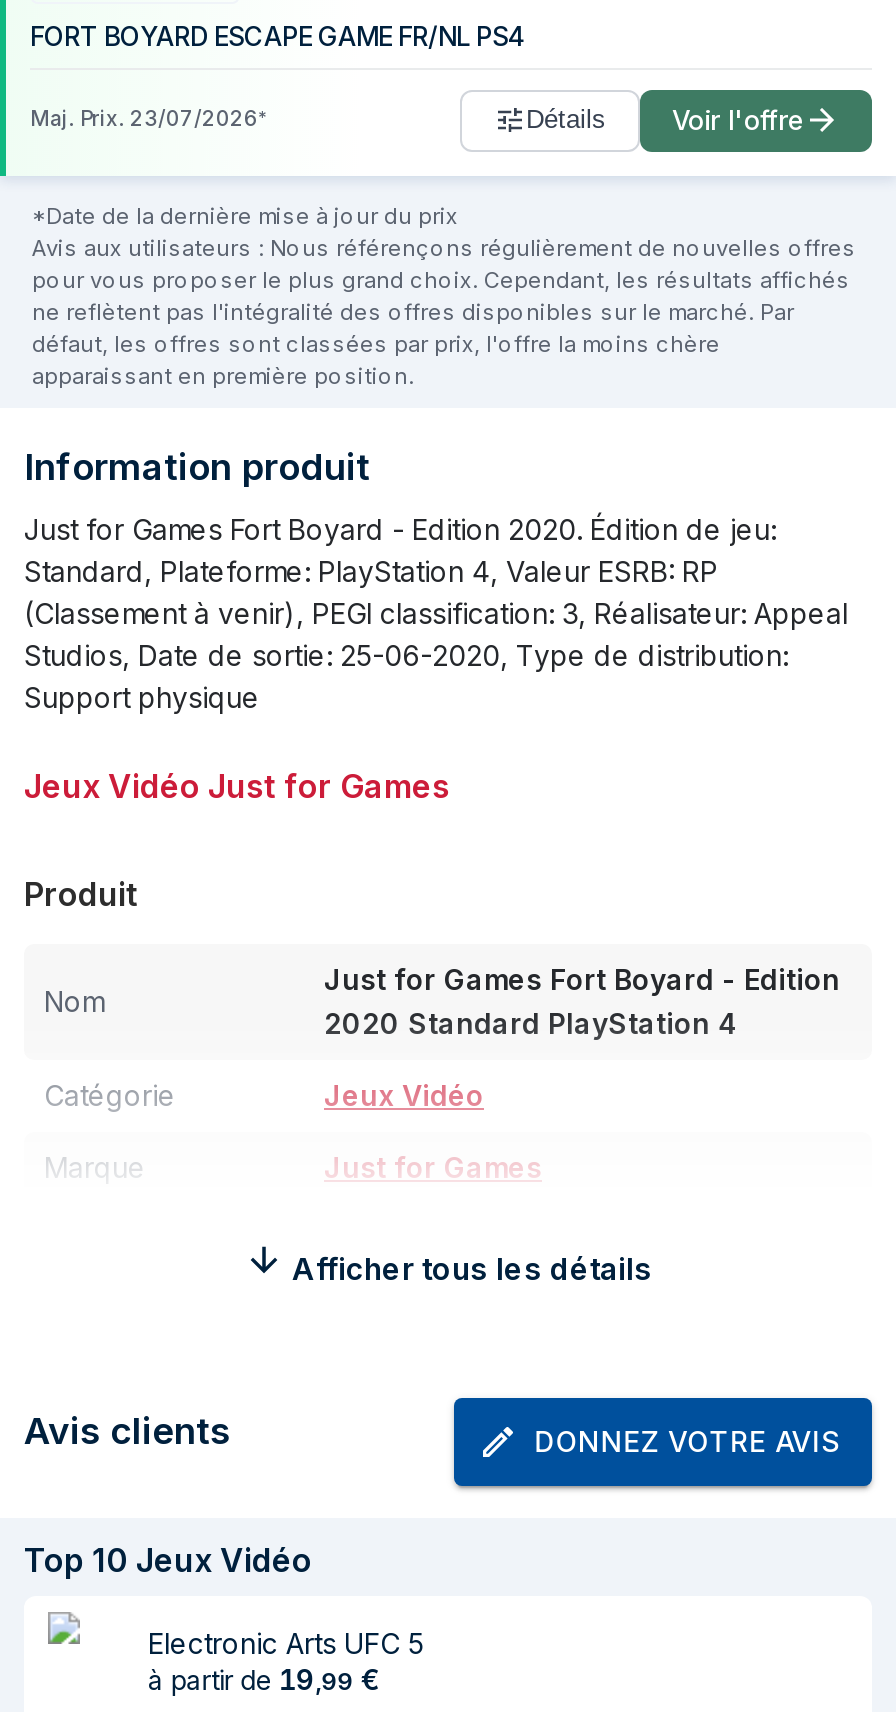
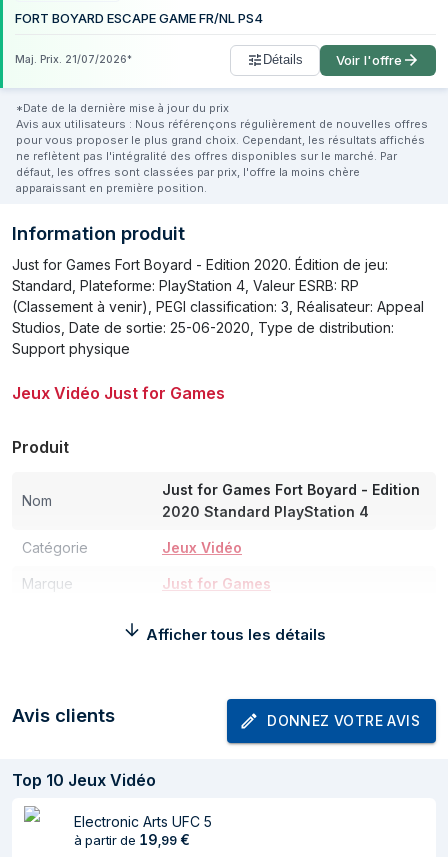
[30,107,268,133] Maj. Prix. 23/07/2026* -> [15,53,132,66] Maj. Prix. 21/07/2026*

